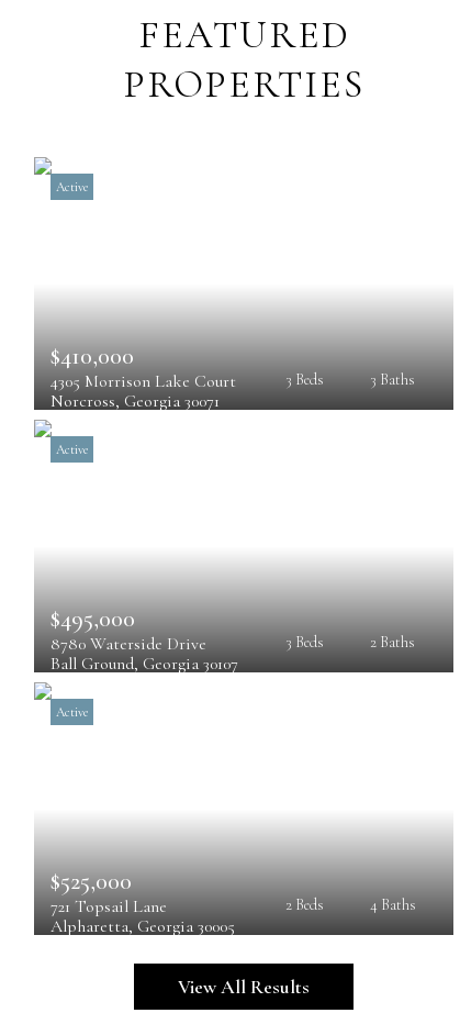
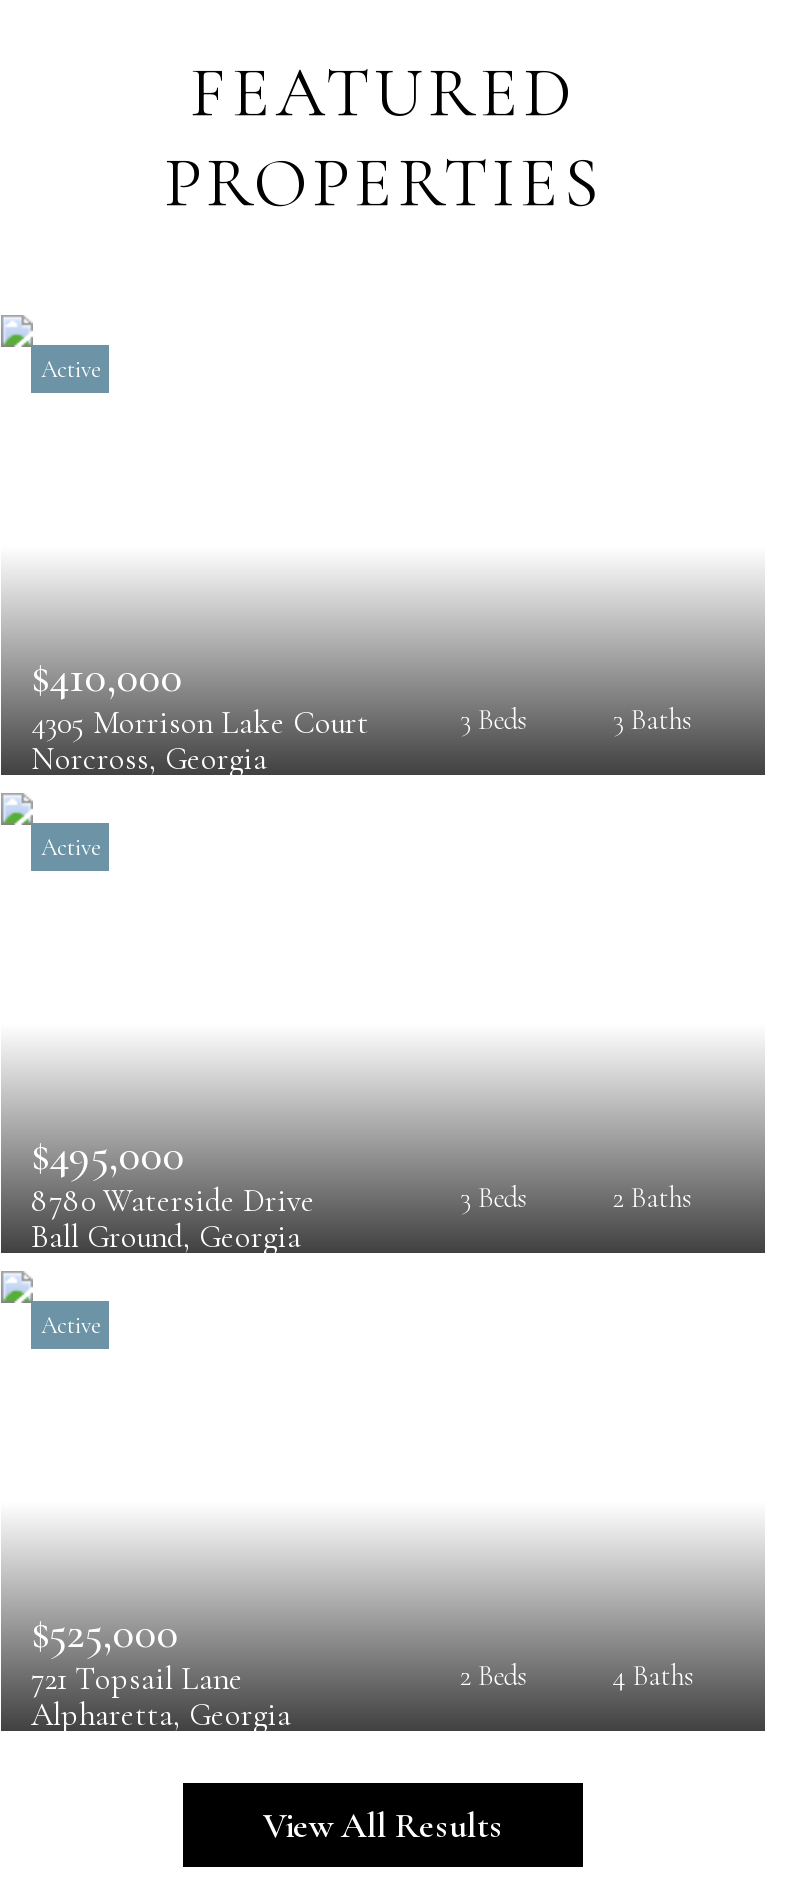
[51,390,220,412] Norcross, Georgia 30071 -> [31,739,267,779] Norcross, Georgia
[51,652,238,674] Ball Ground, Georgia 30107 -> [31,1217,301,1257] Ball Ground, Georgia
[51,915,235,937] Alpharetta, Georgia 30005 -> [31,1695,291,1735] Alpharetta, Georgia

